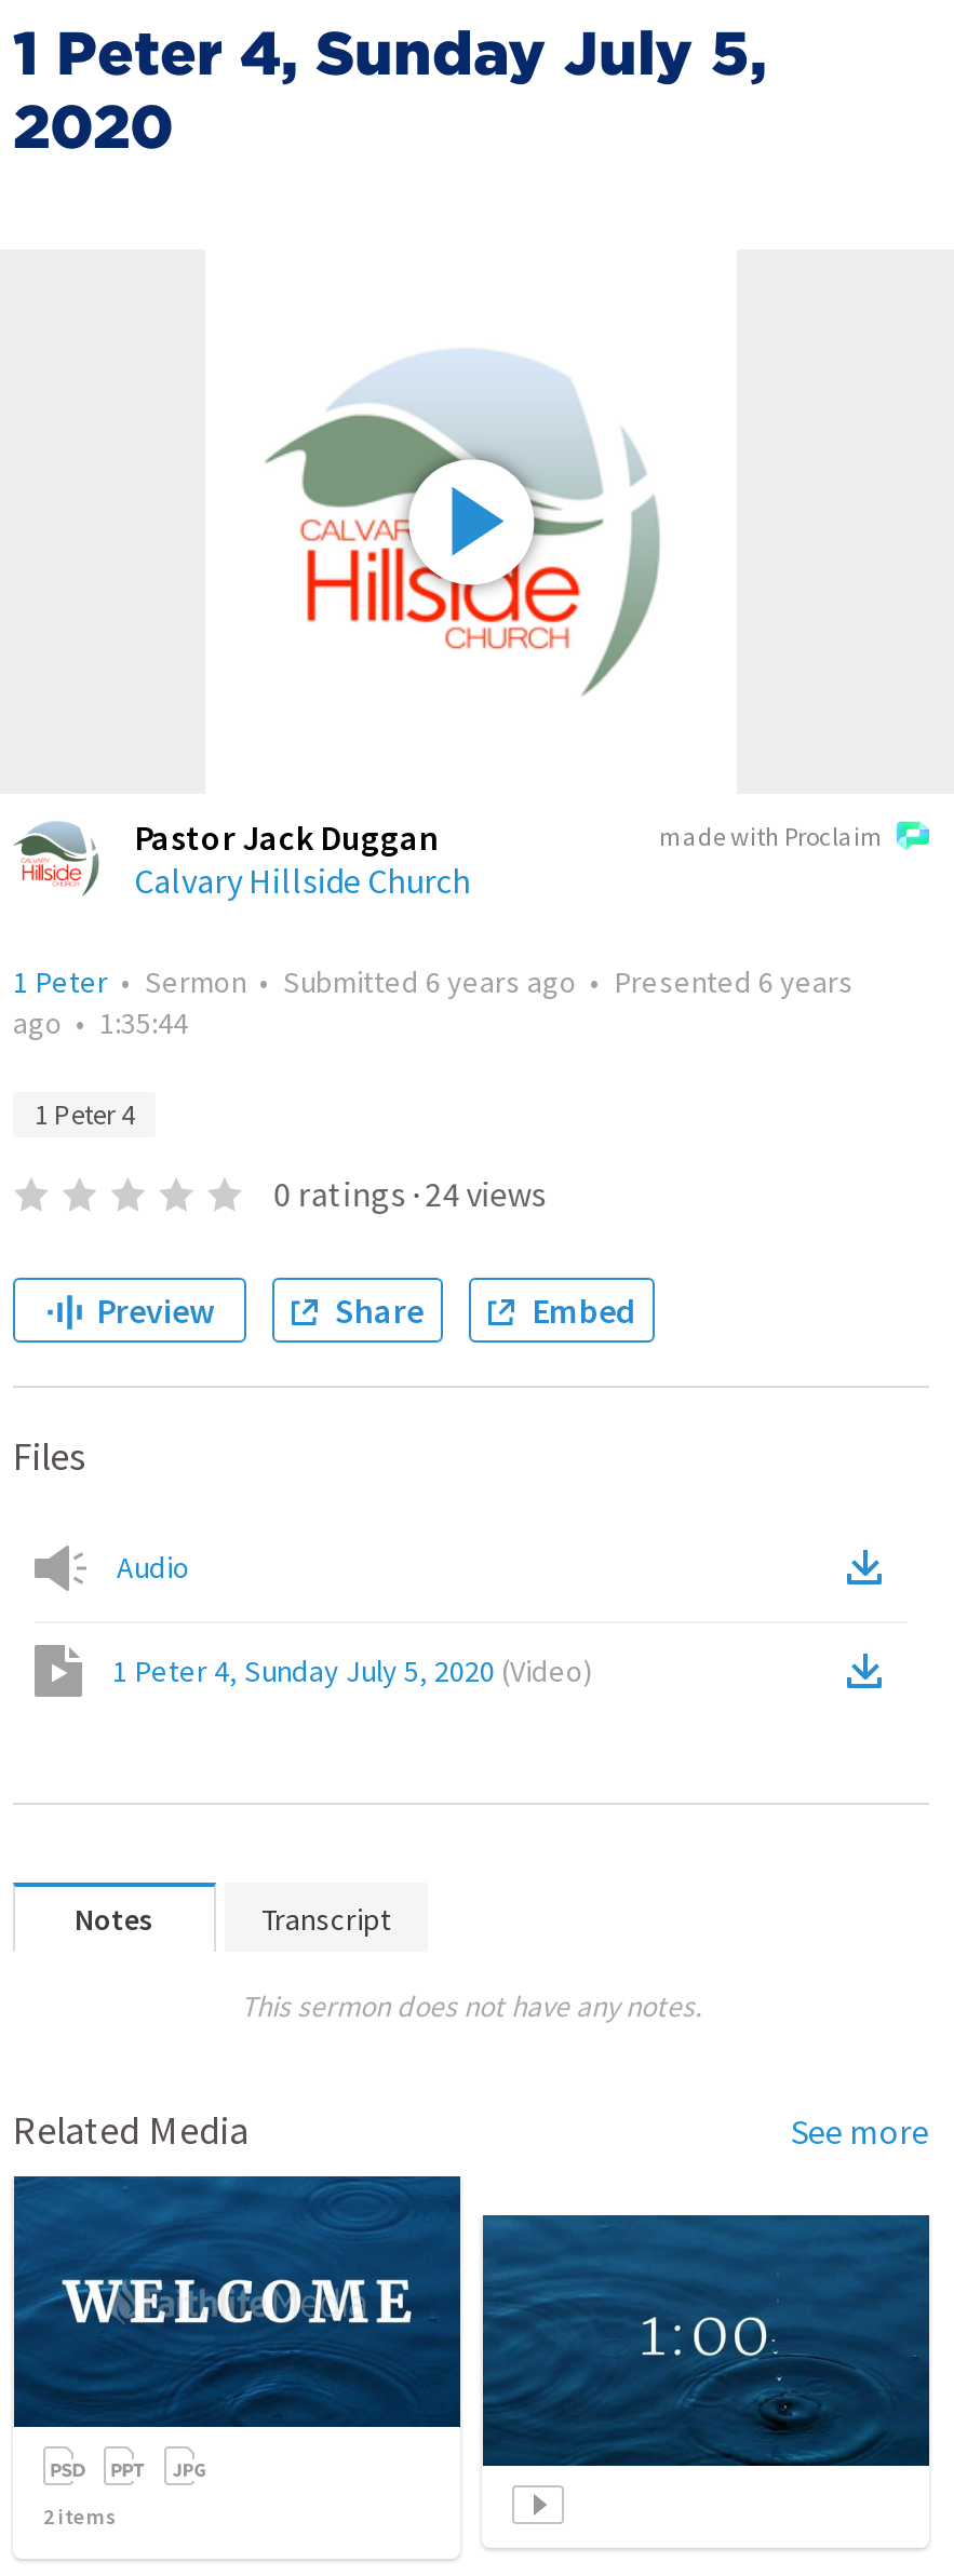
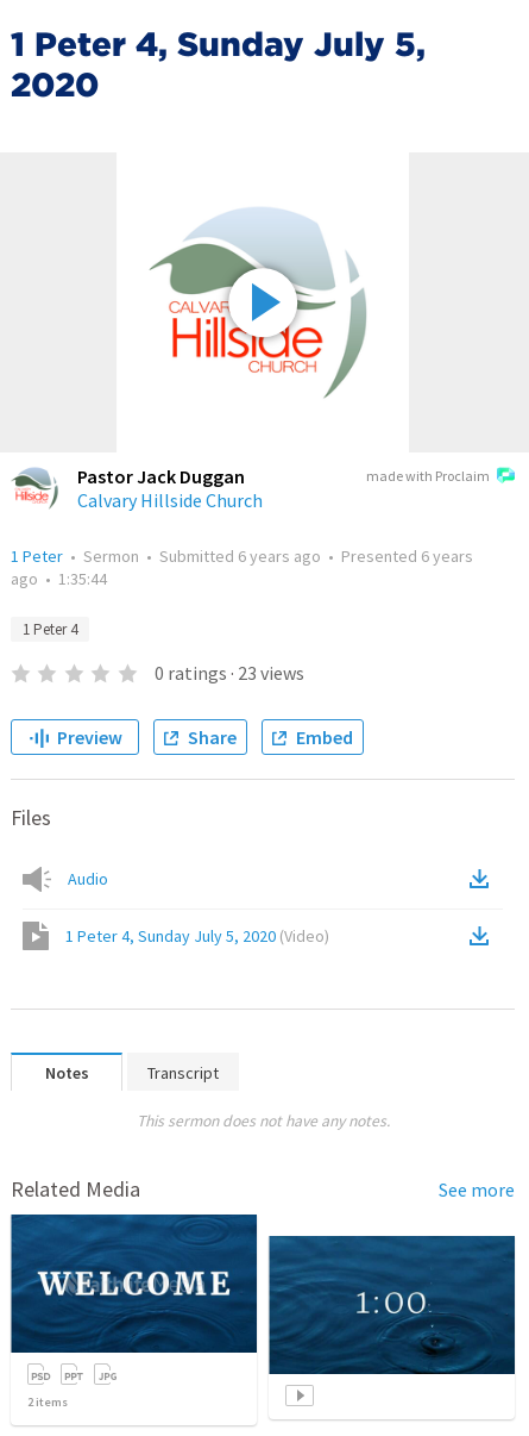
[274,1172,546,1215] 0 ratings · 24 views -> [154,661,304,685] 0 ratings · 23 views

